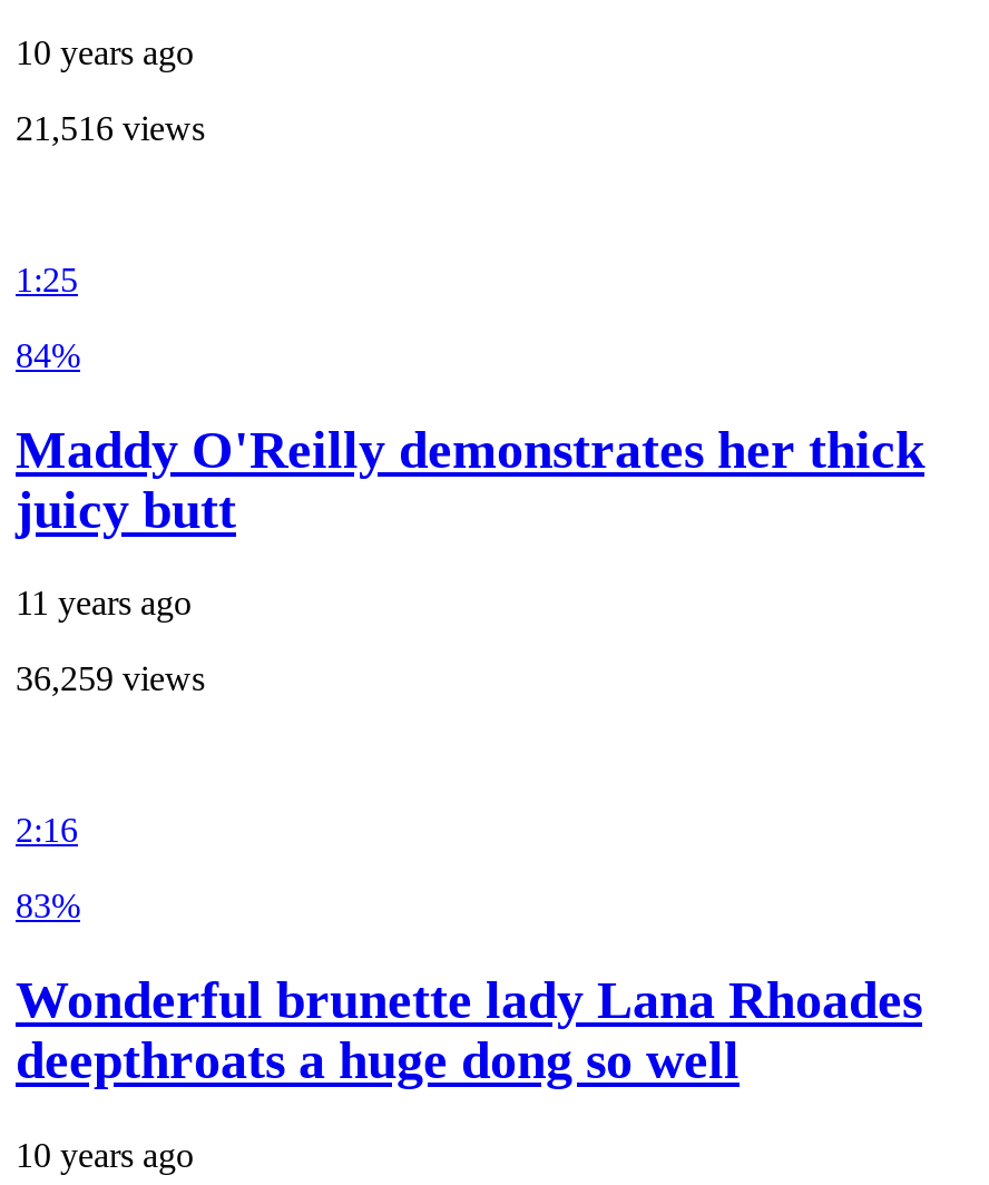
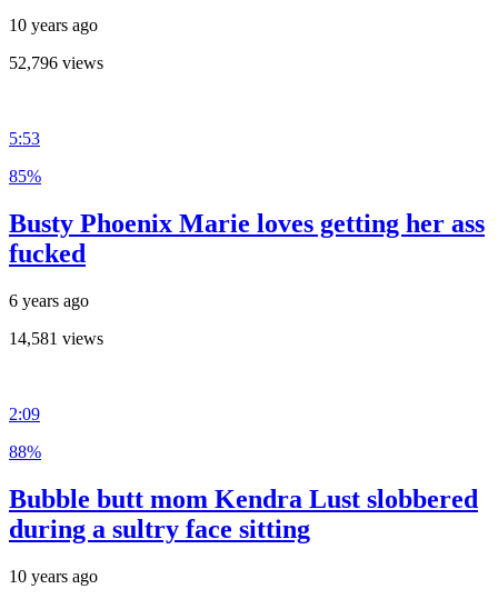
[16,108,205,146] 21,516 views -> [9,54,103,73] 52,796 views
[16,259,78,297] 1:25 -> [9,129,40,148] 5:53
[16,335,80,373] 84% -> [9,167,41,186] 85%
[16,419,924,537] Maddy O'Reilly demonstrates her thick | juicy butt -> [9,209,485,268] Busty Phoenix Marie loves getting her ass | fucked
[16,584,192,622] 11 years ago -> [9,291,89,310] 6 years ago
[16,660,205,698] 36,259 views -> [9,329,103,348] 14,581 views
[16,811,78,849] 2:16 -> [9,405,40,424] 2:09
[16,887,80,925] 83% -> [9,443,41,461] 88%
[16,971,922,1089] Wonderful brunette lady Lana Rhoades | deepthroats a huge dong so well -> [9,485,478,544] Bubble butt mom Kendra Lust slobbered | during a sultry face sitting

